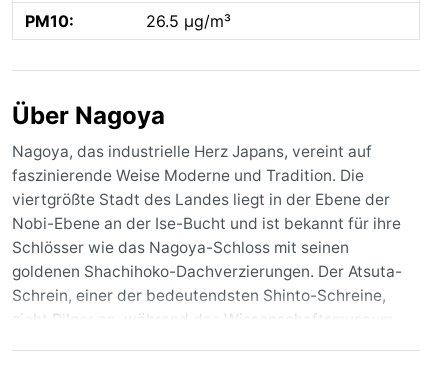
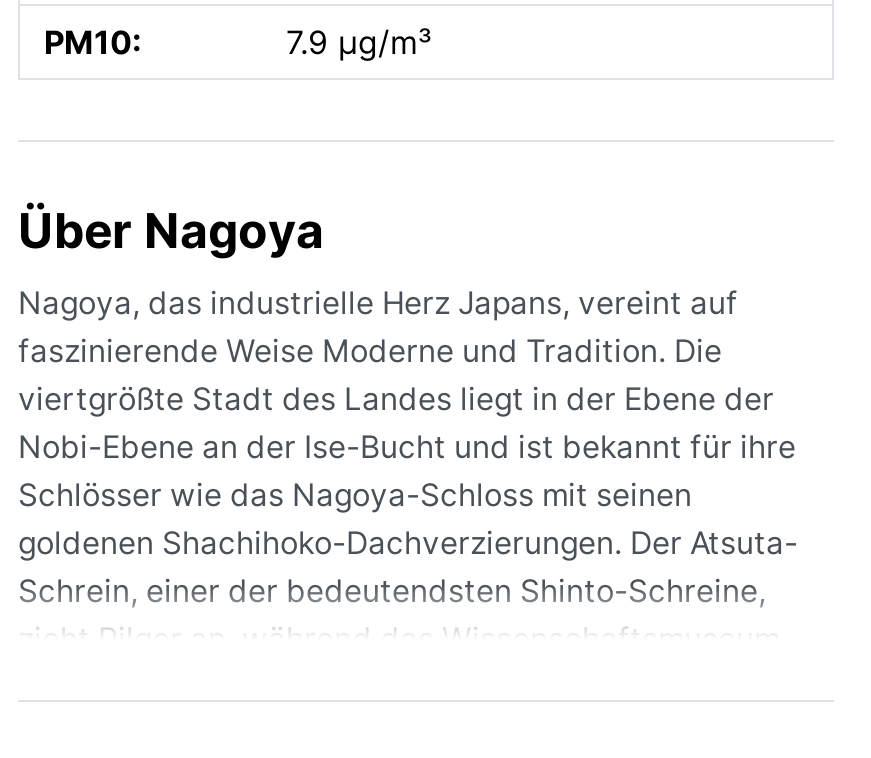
[146,11,231,31] 26.5 µg/m³ -> [286,21,432,61] 7.9 µg/m³

